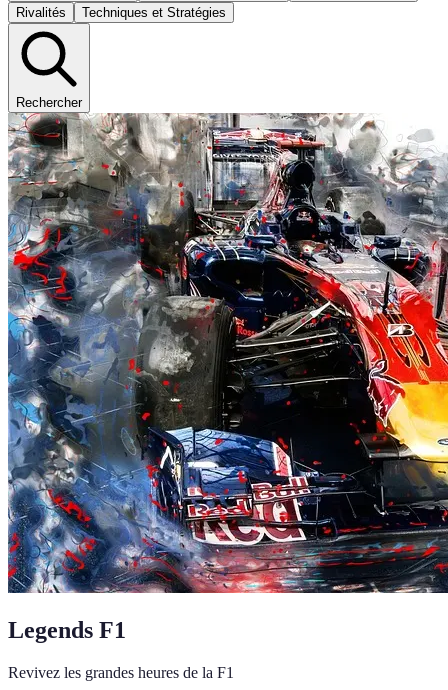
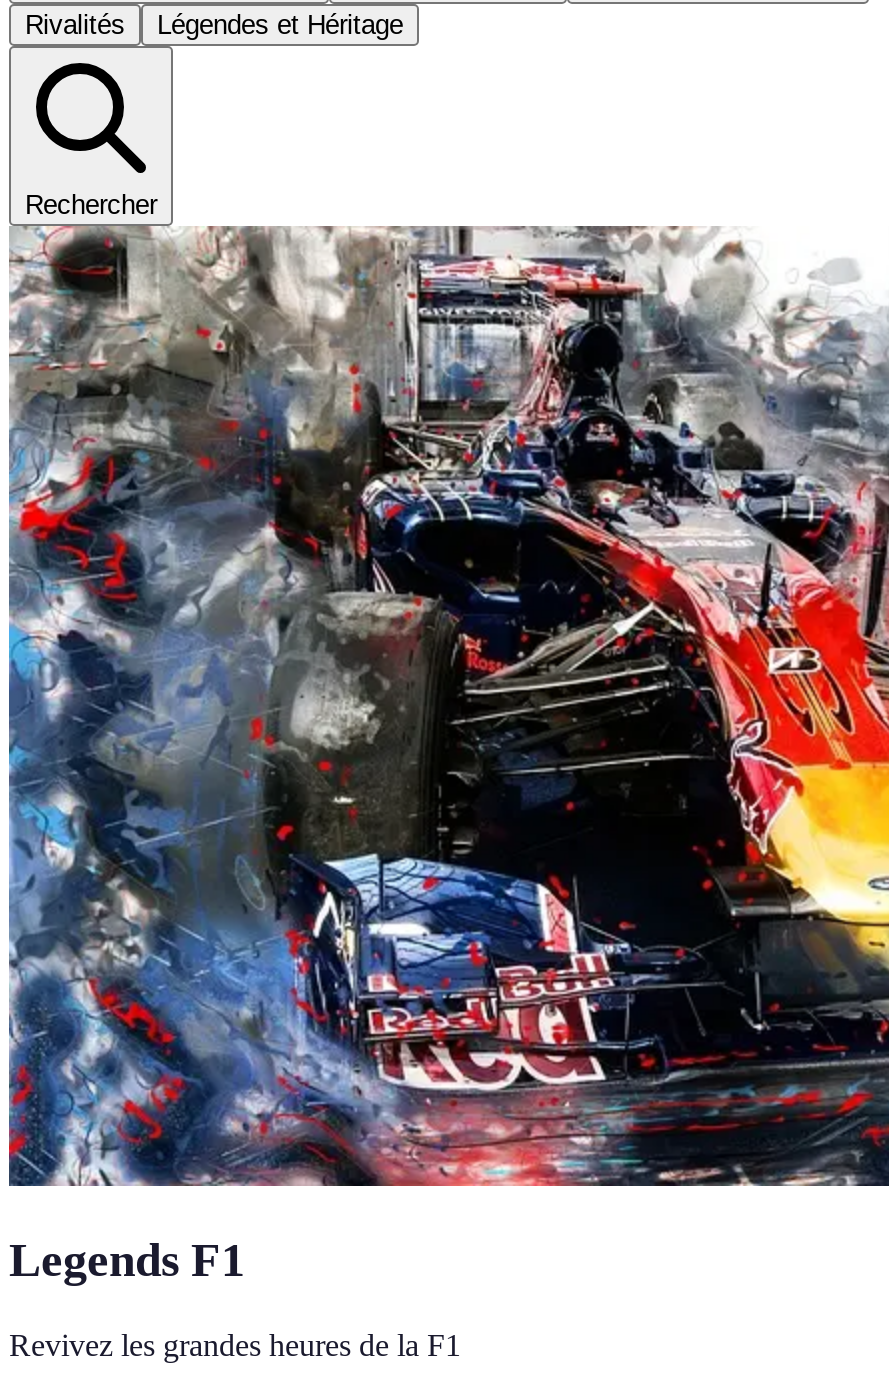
[82,5,226,20] Techniques et Stratégies -> [157,10,403,40] Légendes et Héritage

